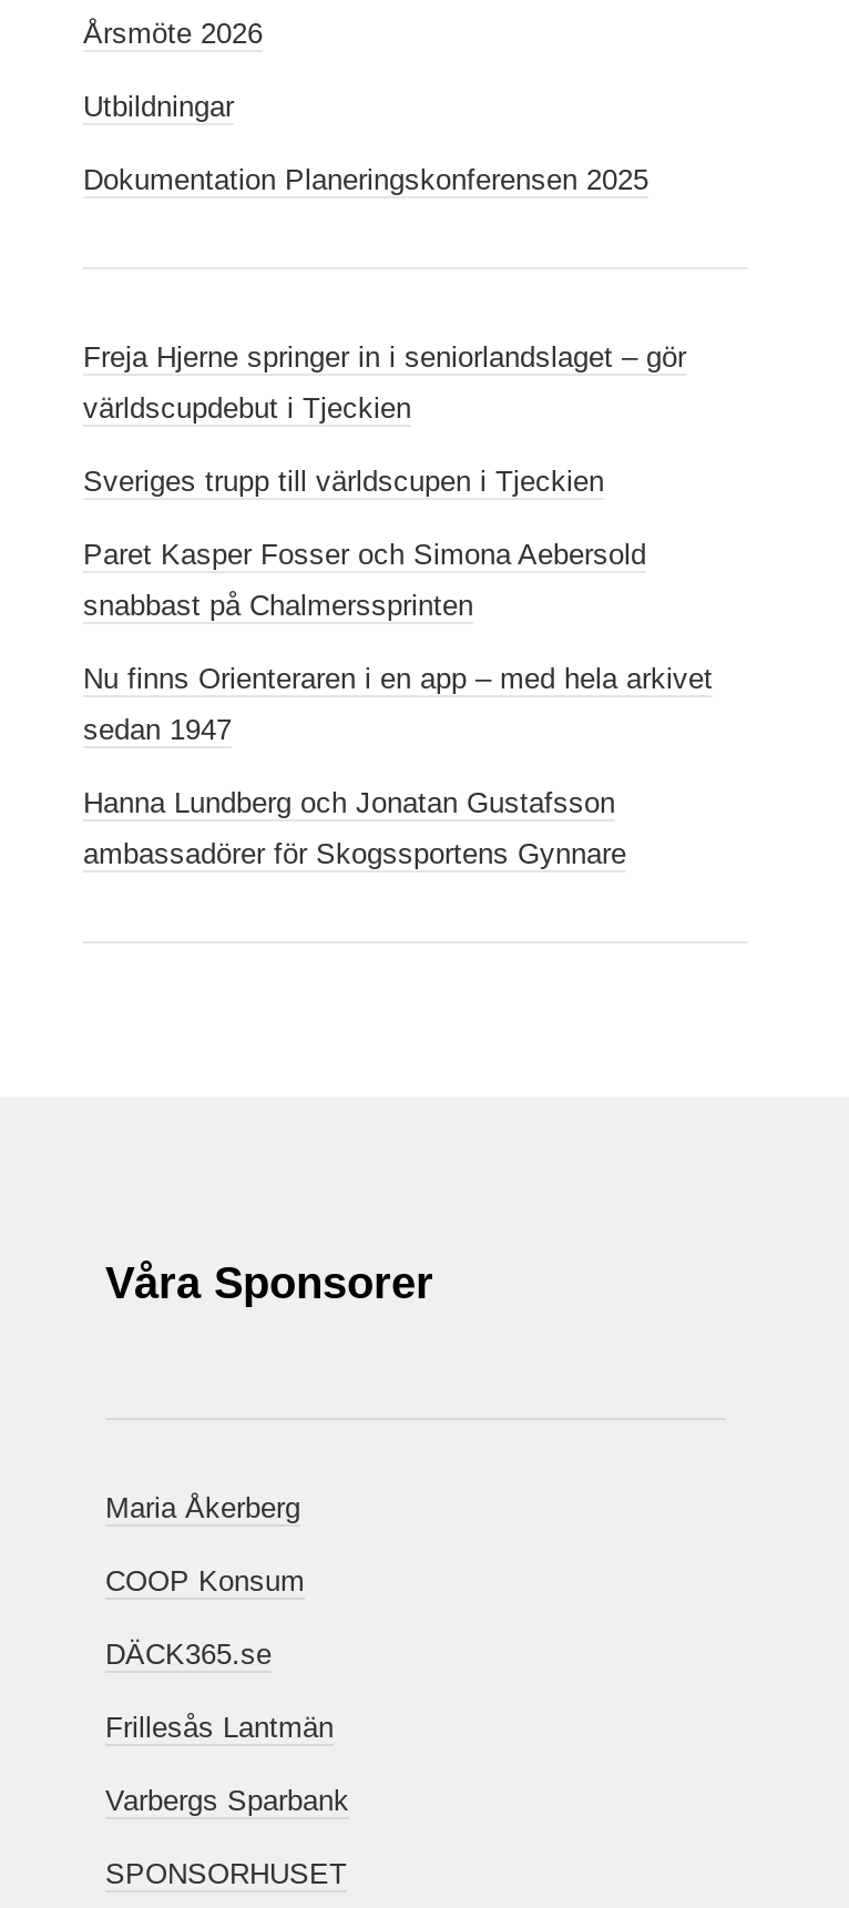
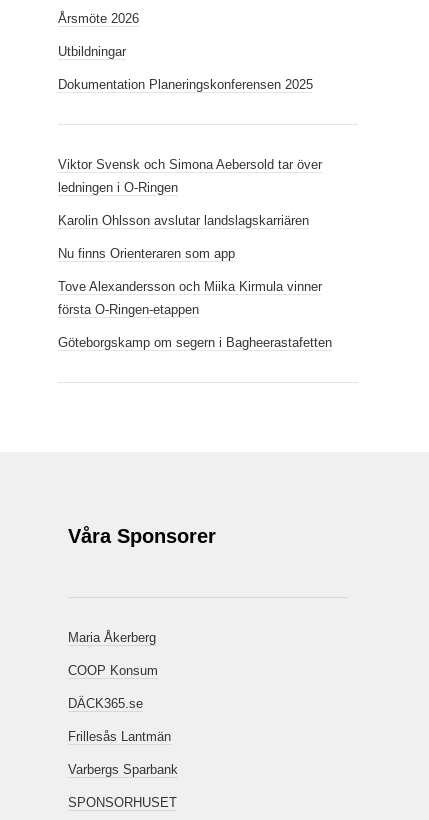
[83,339,713,869] Freja Hjerne springer in i seniorlandslaget – gör | världscupdebut i Tjeckien | Sveriges trupp till världscupen i Tjeckien | Paret Kasper Fosser och Simona Aebersold | snabbast på Chalmerssprinten | Nu finns Orienteraren i en app – med hela arkivet | sedan 1947 | Hanna Lundberg och Jonatan Gustafsson | ambassadörer för Skogssportens Gynnare -> [58,157,332,350] Viktor Svensk och Simona Aebersold tar över | ledningen i O-Ringen | Karolin Ohlsson avslutar landslagskarriären | Nu finns Orienteraren som app | Tove Alexandersson och Miika Kirmula vinner | första O-Ringen-etappen | Göteborgskamp om segern i Bagheerastafetten

